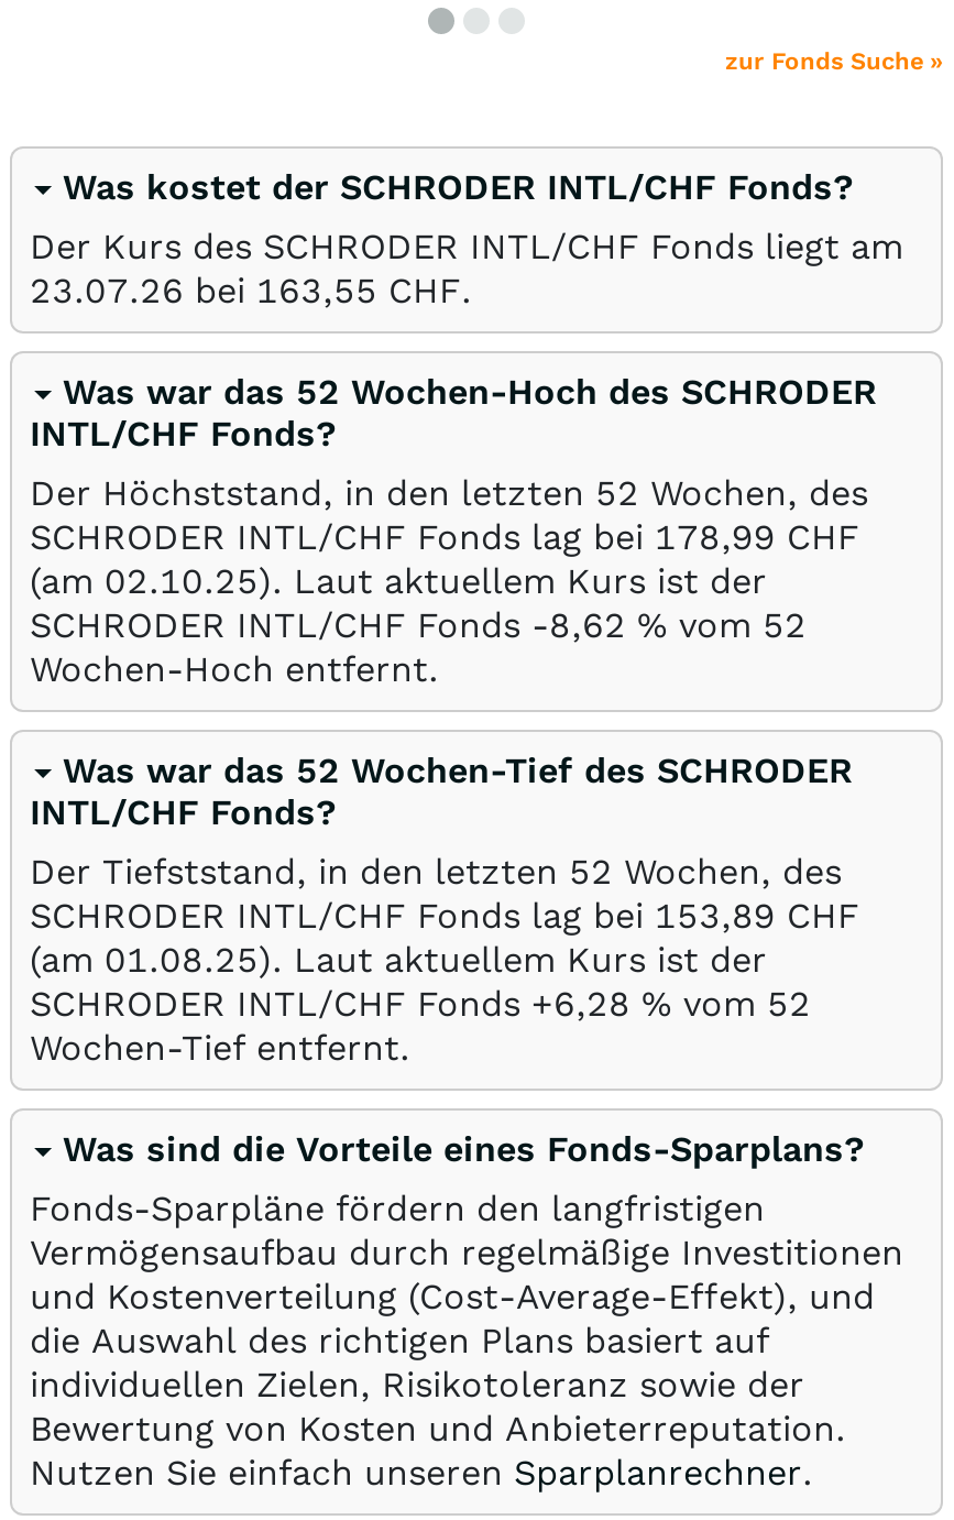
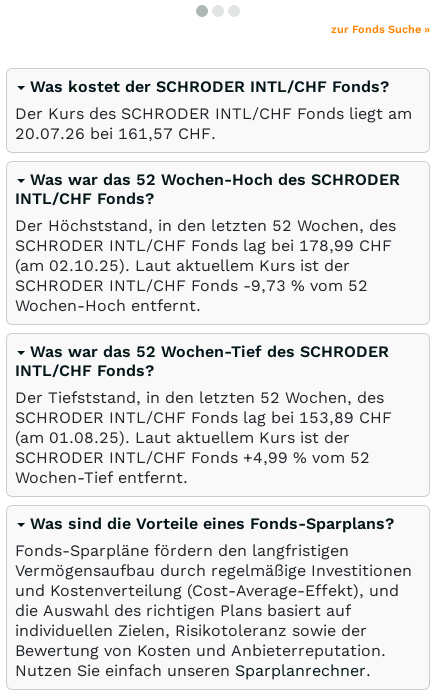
[30,270,472,311] 23.07.26 bei 163,55 CHF. -> [15,124,216,143] 20.07.26 bei 161,57 CHF.
[30,604,807,646] SCHRODER INTL/CHF Fonds -8,62% vom 52 -> [15,276,368,295] SCHRODER INTL/CHF Fonds -9,73% vom 52
[30,983,811,1025] SCHRODER INTL/CHF Fonds +6,28% vom 52 -> [15,448,370,467] SCHRODER INTL/CHF Fonds +4,99% vom 52

